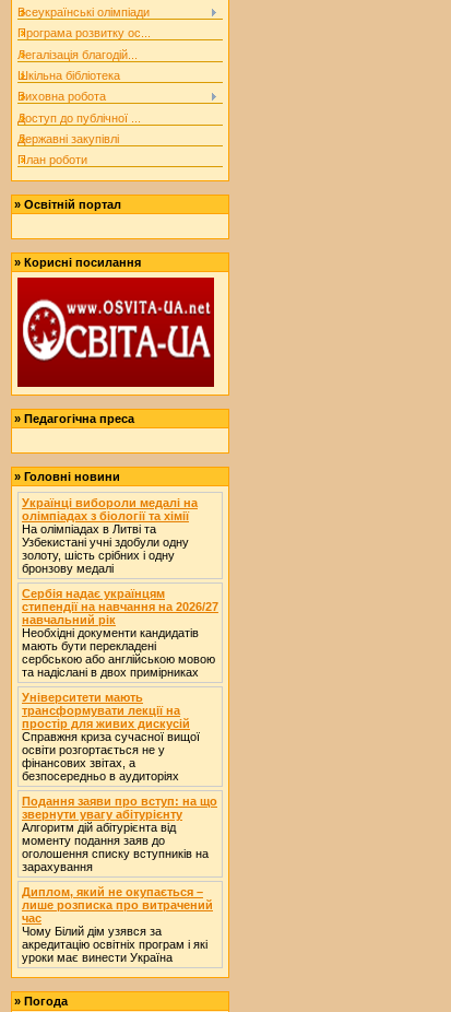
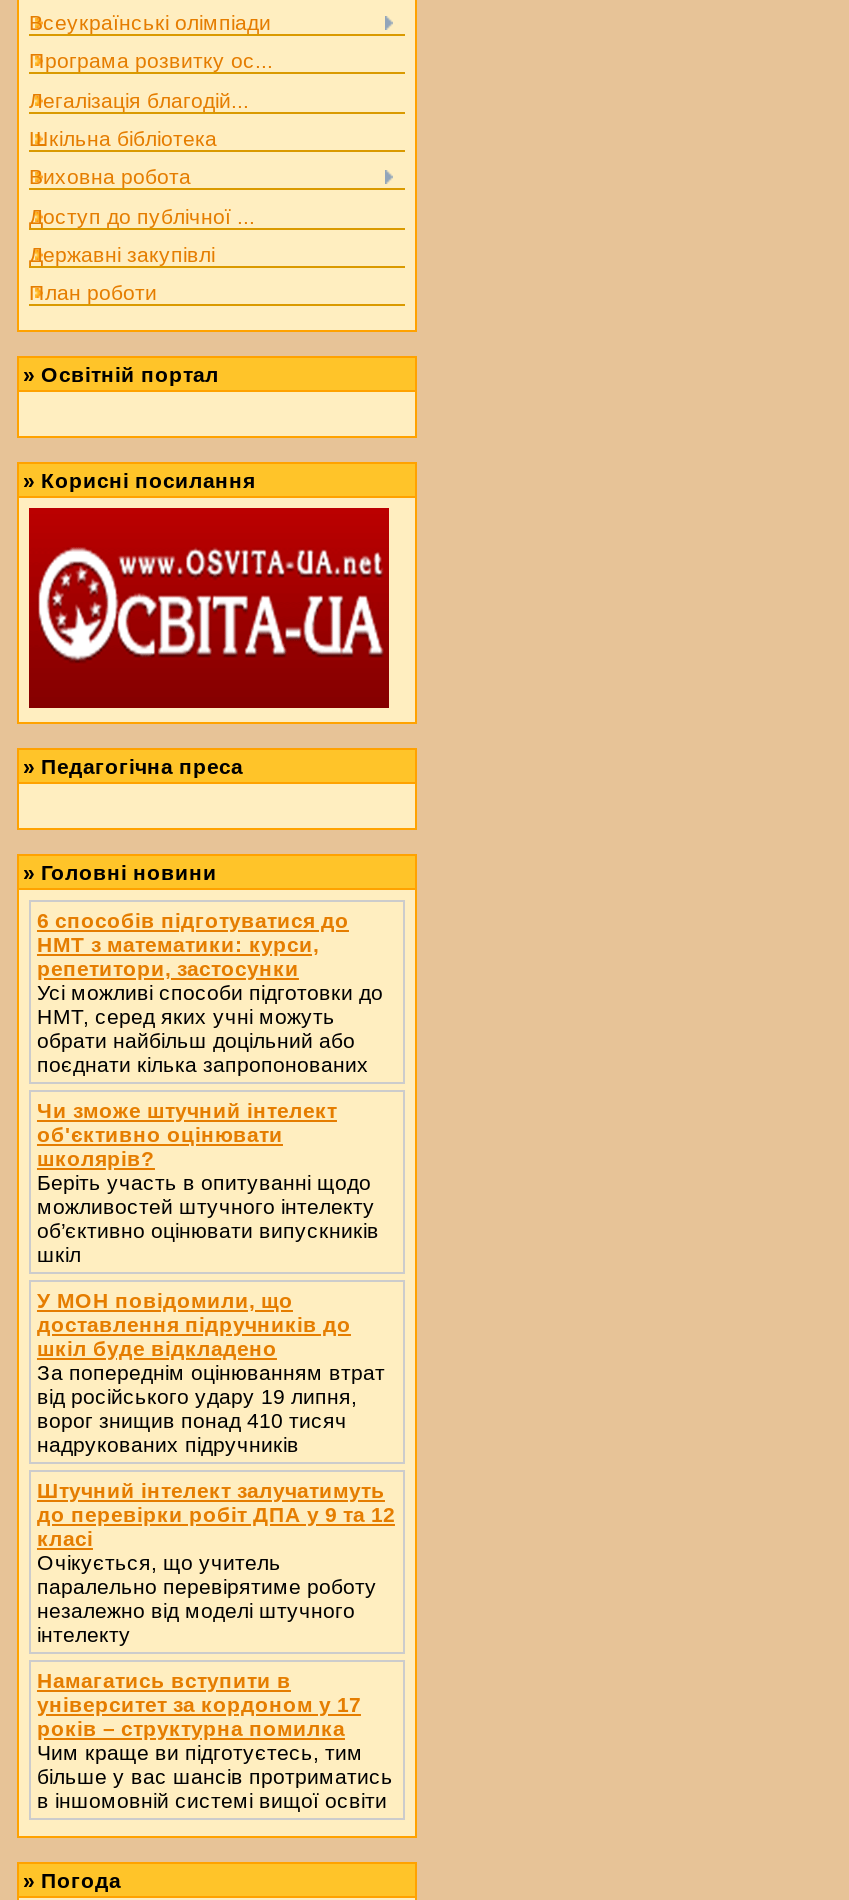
[22,496,198,575] Українці вибороли медалі на | олімпіадах з біології та хімії | На олімпіадах в Литві та | Узбекистані учні здобули одну | золоту, шість срібних і одну | бронзову медалі -> [37,908,383,1076] 6 способів підготуватися до | НМТ з математики: курси, | репетитори, застосунки | Усі можливі способи підготовки до | НМТ, серед яких учні можуть | обрати найбільш доцільний або | поєднати кілька запропонованих
[22,587,218,679] Сербія надає українцям | стипендії на навчання на 2026/27 | навчальний рік | Необхідні документи кандидатів | мають бути перекладені | сербською або англійською мовою | та надіслані в двох примірниках -> [37,1098,379,1266] Чи зможе штучний інтелект | об'єктивно оцінювати | школярів? | Беріть участь в опитуванні щодо | можливостей штучного інтелекту | об’єктивно оцінювати випускників | шкіл
[22,691,200,782] Університети мають | трансформувати лекції на | простір для живих дискусій | Справжня криза сучасної вищої | освіти розгортається не у | фінансових звітах, а | безпосередньо в аудиторіях -> [37,1288,385,1456] У МОН повідомили, що | доставлення підручників до | шкіл буде відкладено | За попереднім оцінюванням втрат | від російського удару 19 липня, | ворог знищив понад 410 тисяч | надрукованих підручників
[22,795,217,873] Подання заяви про вступ: на що | звернути увагу абітурієнту | Алгоритм дій абітурієнта від | моменту подання заяв до | оголошення списку вступників на | зарахування -> [37,1478,395,1646] Штучний інтелект залучатимуть | до перевірки робіт ДПА у 9 та 12 | класі | Очікується, що учитель | паралельно перевірятиме роботу | незалежно від моделі штучного | інтелекту
[22,885,213,964] Диплом, який не окупається – | лише розписка про витрачений | час | Чому Білий дім узявся за | акредитацію освітніх програм і які | уроки має винести Україна -> [37,1668,393,1812] Намагатись вступити в | університет за кордоном у 17 | років – структурна помилка | Чим краще ви підготуєтесь, тим | більше у вас шансів протриматись | в іншомовній системі вищої освіти

